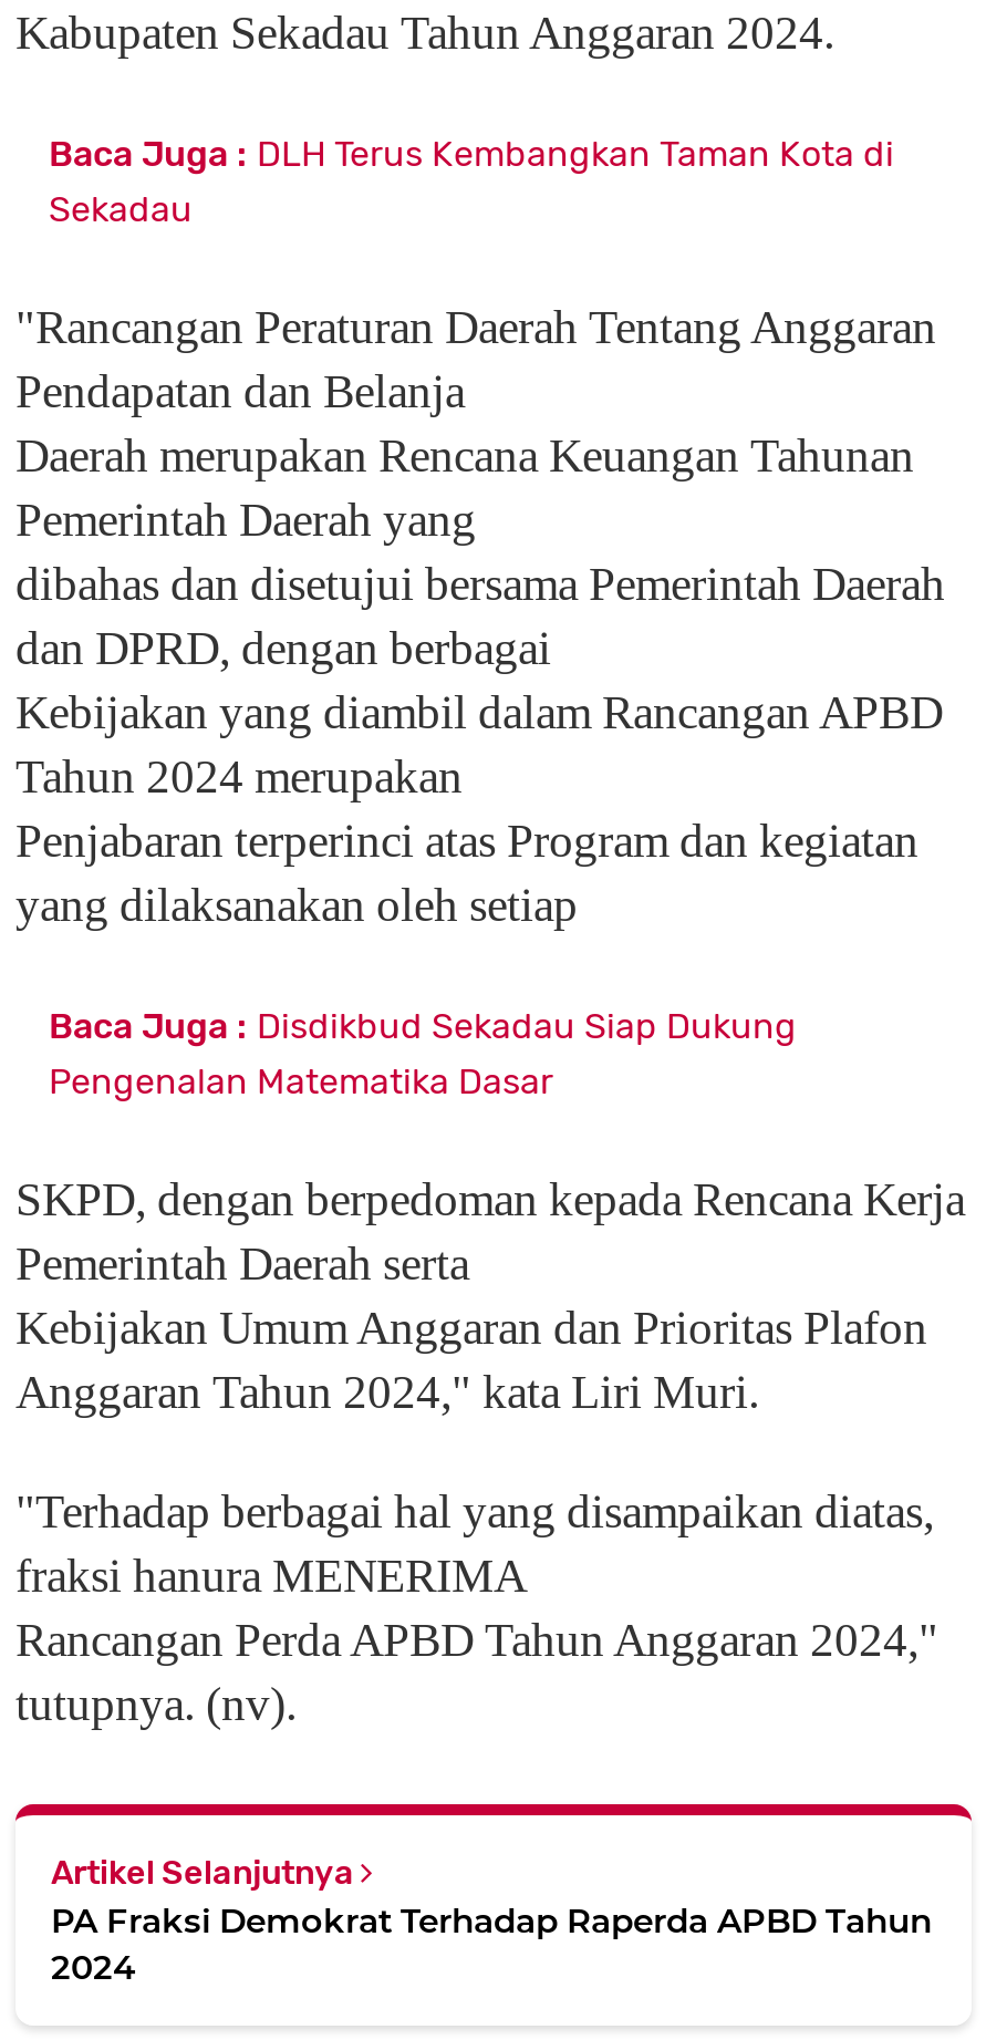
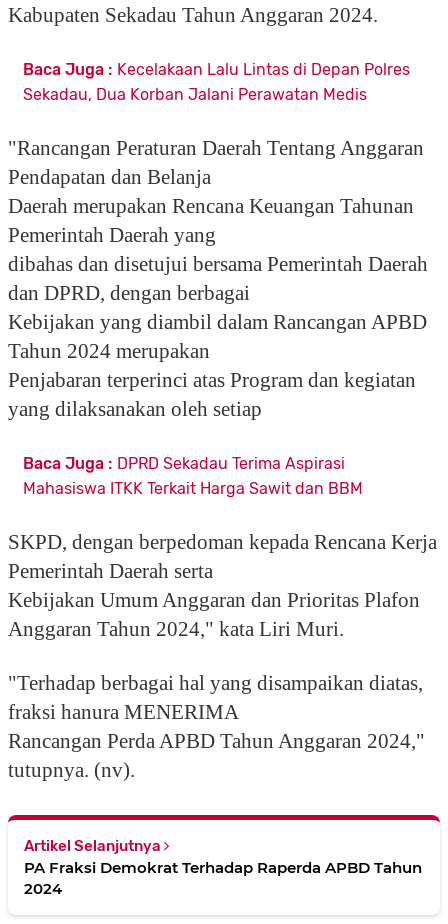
[49,133,894,230] Baca Juga : DLH Terus Kembangkan Taman Kota di | Sekadau -> [23,60,410,104] Baca Juga : Kecelakaan Lalu Lintas di Depan Polres | Sekadau, Dua Korban Jalani Perawatan Medis
[49,1005,797,1102] Baca Juga : Disdikbud Sekadau Siap Dukung | Pengenalan Matematika Dasar -> [23,454,363,498] Baca Juga : DPRD Sekadau Terima Aspirasi | Mahasiswa ITKK Terkait Harga Sawit dan BBM

